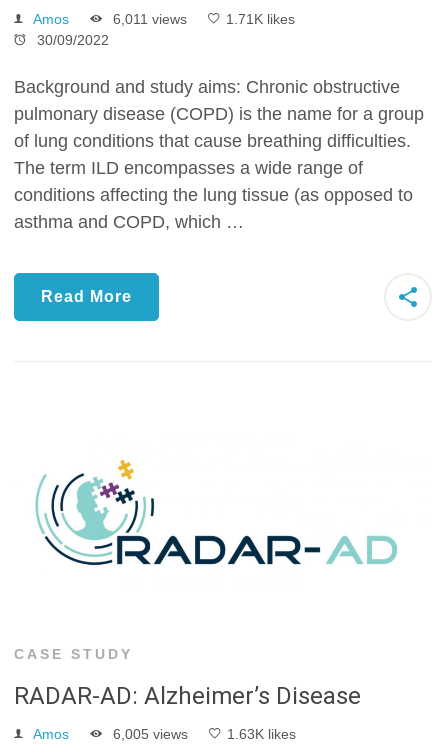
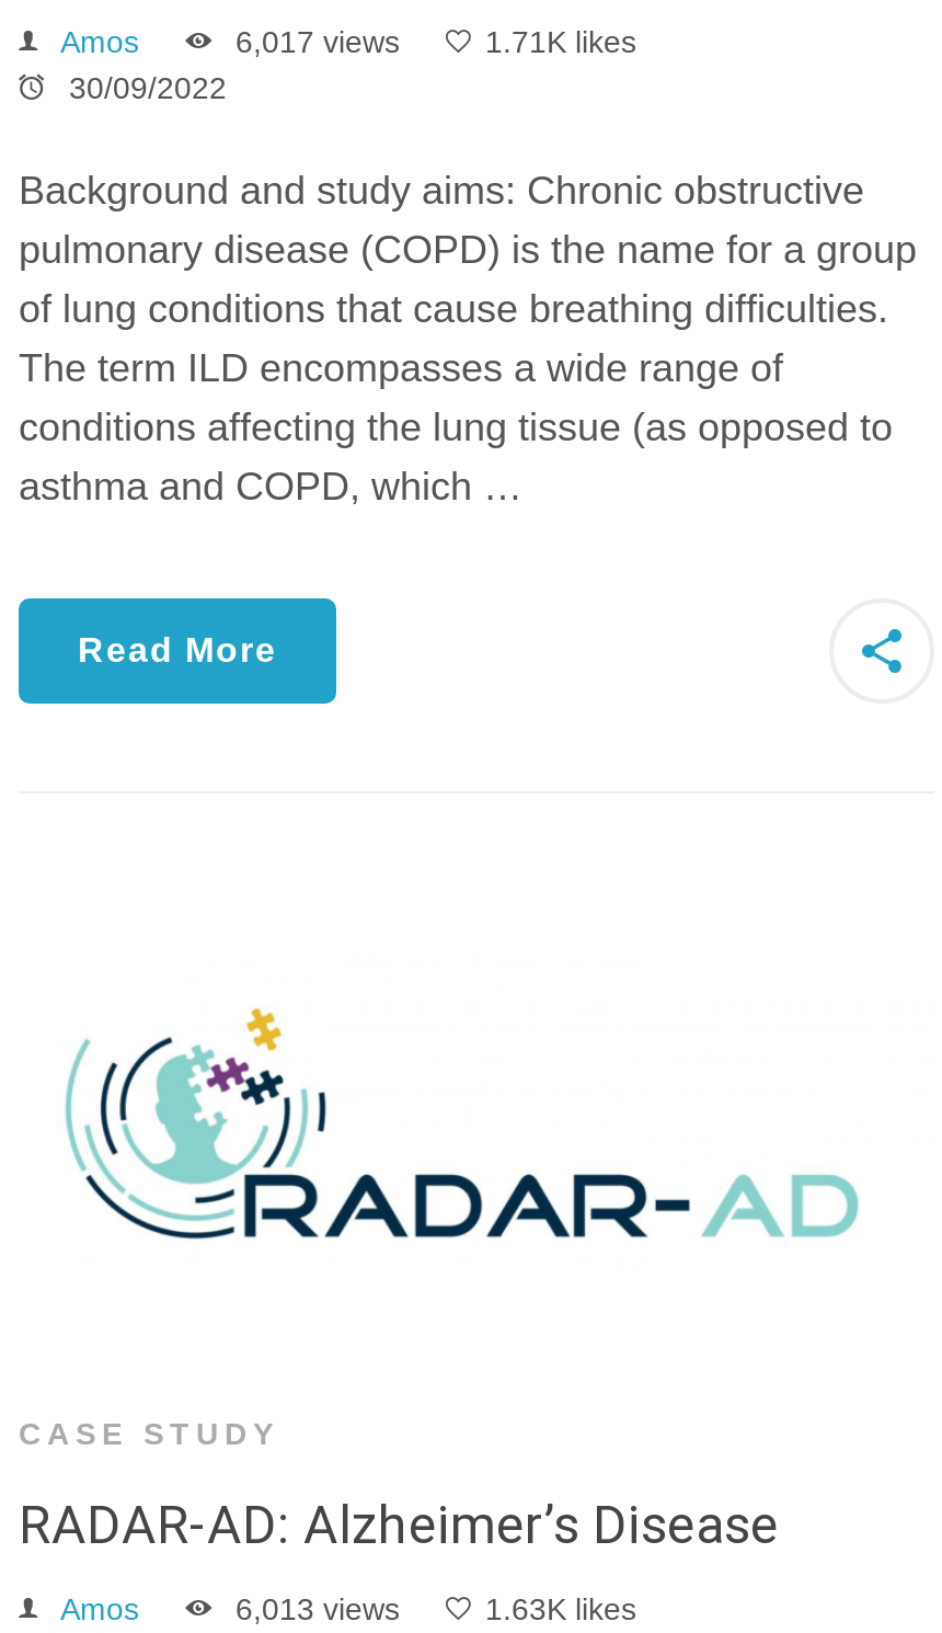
[109,11,187,27] 6,011 views -> [227,25,400,60] 6,017 views
[109,726,188,742] 6,005 views -> [227,1592,400,1627] 6,013 views

